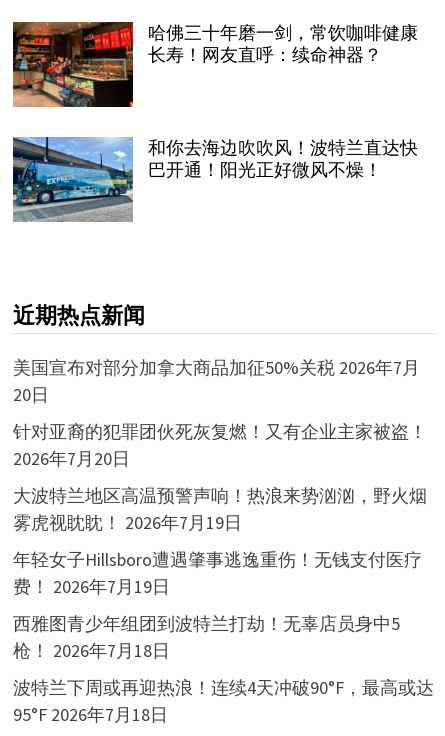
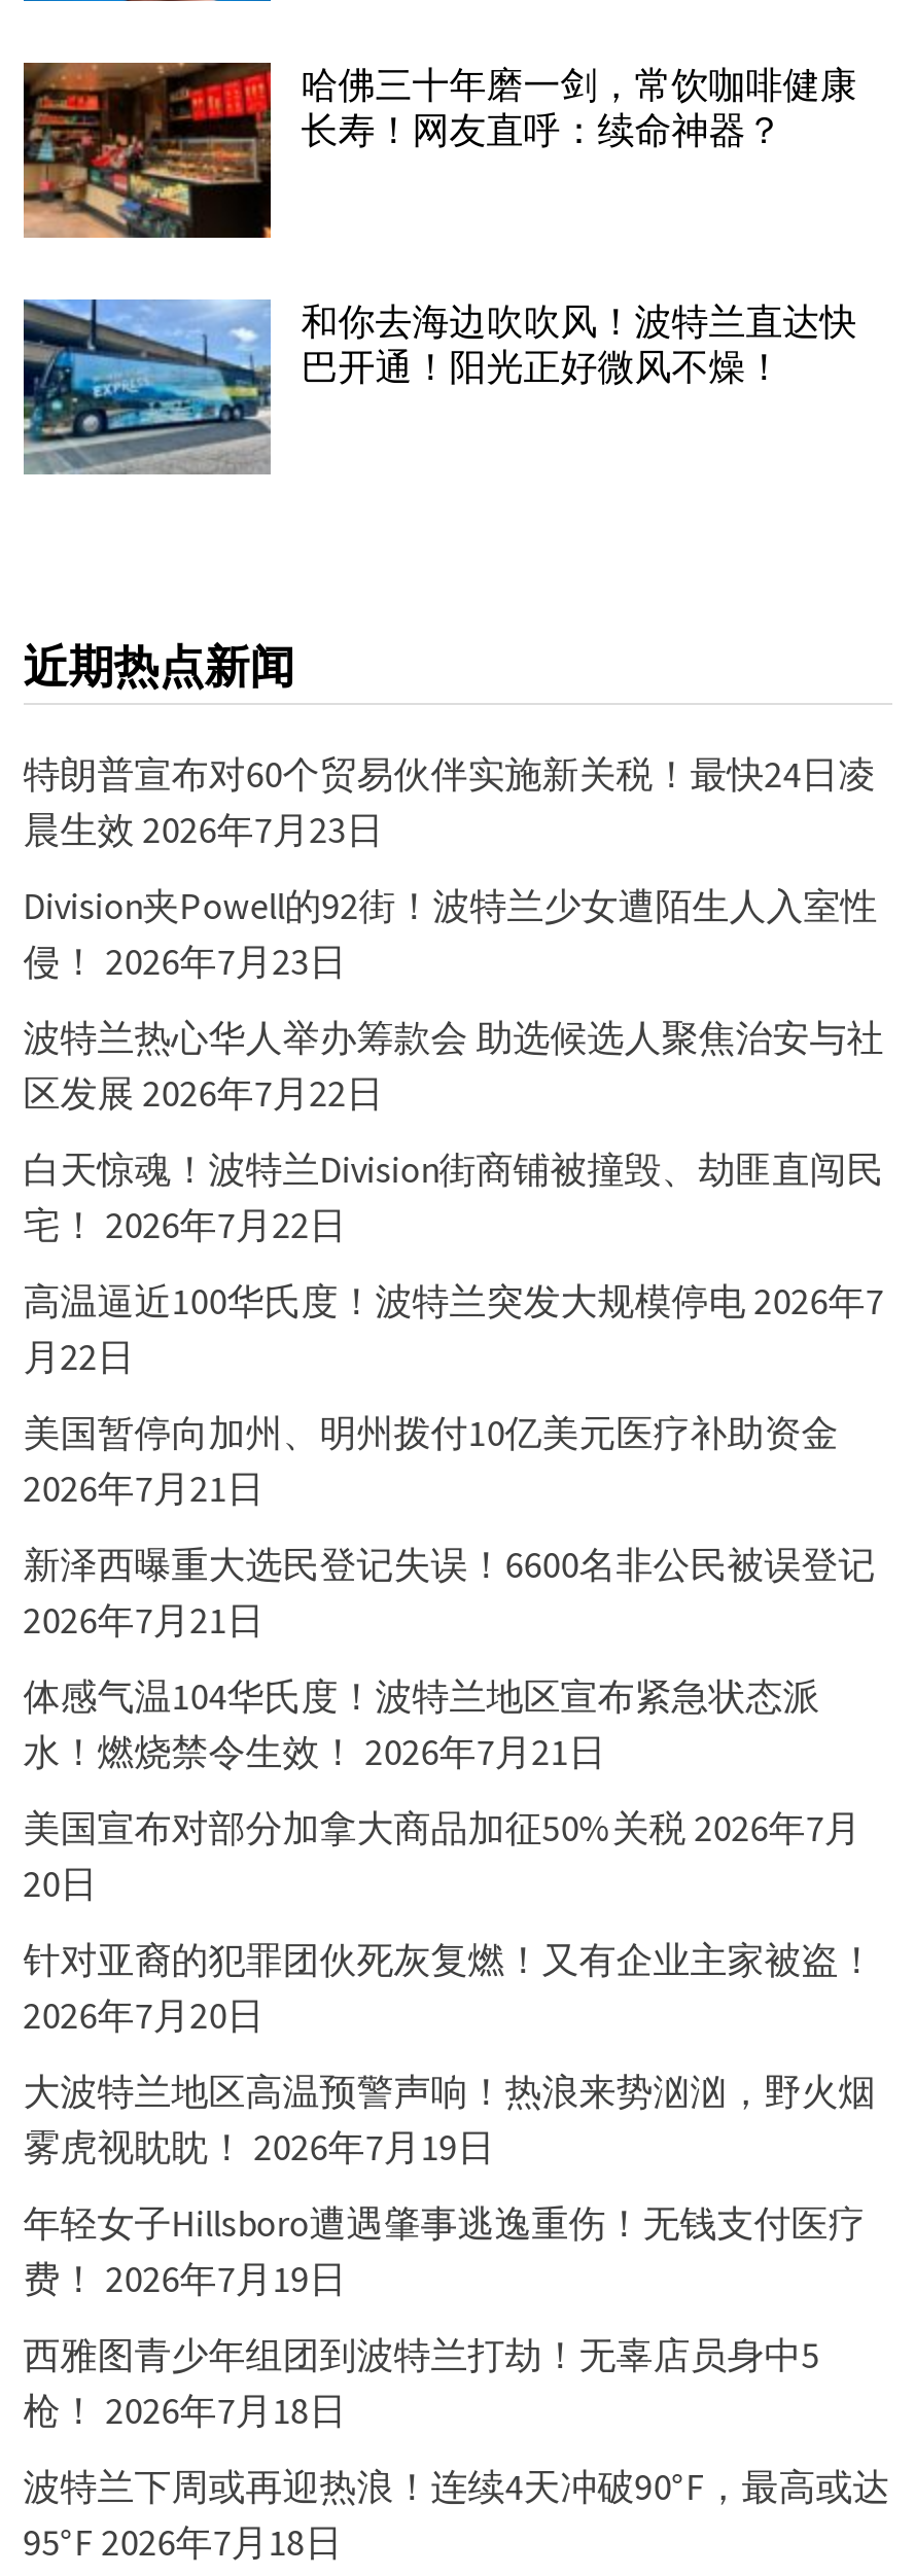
none -> [23,750,884,1775] 特朗普宣布对60个贸易伙伴实施新关税！最快24日凌 | 晨生效 2026年7月23日 | Division夹Powell的92街！波特兰少女遭陌生人入室性 | 侵！ 2026年7月23日 | 波特兰热心华人举办筹款会 助选候选人聚焦治安与社 | 区发展 2026年7月22日 | 白天惊魂！波特兰Division街商铺被撞毁、劫匪直闯民 | 宅！ 2026年7月22日 | 高温逼近100华氏度！波特兰突发大规模停电 2026年7 | 月22日 | 美国暂停向加州、明州拨付10亿美元医疗补助资金 | 2026年7月21日 | 新泽西曝重大选民登记失误！6600名非公民被误登记 | 2026年7月21日 | 体感气温104华氏度！波特兰地区宣布紧急状态派 | 水！燃烧禁令生效！ 2026年7月21日

